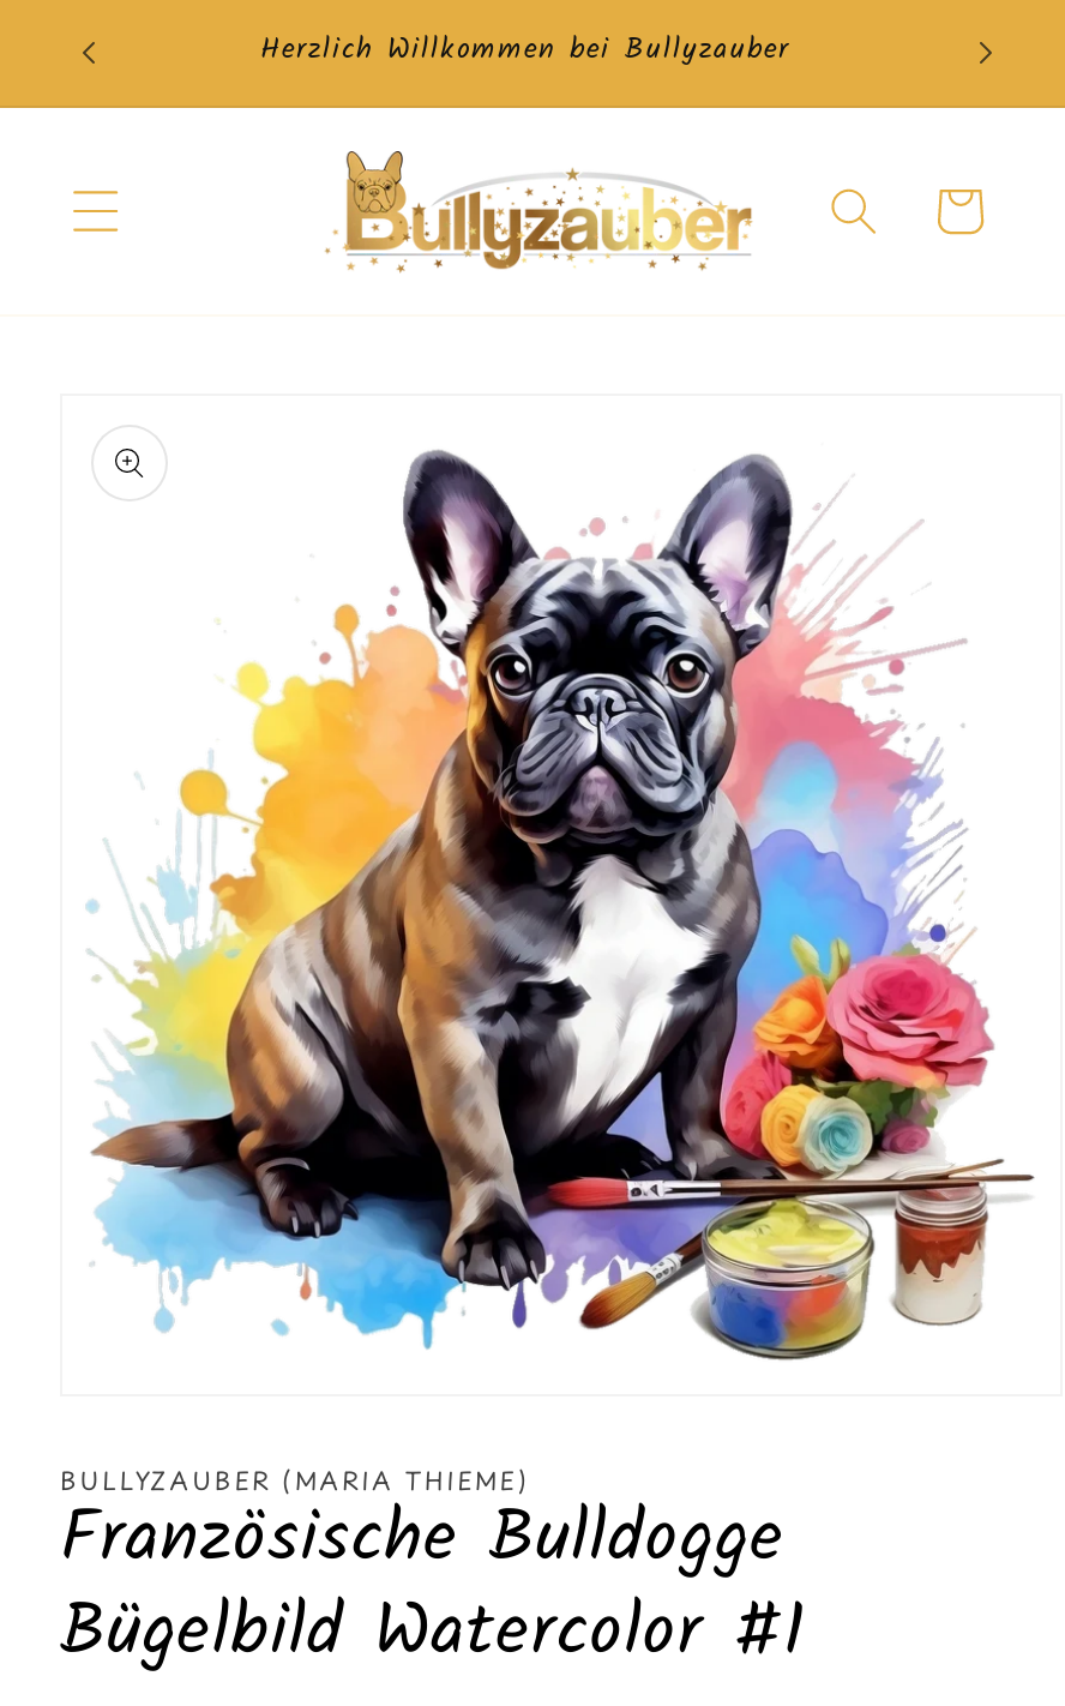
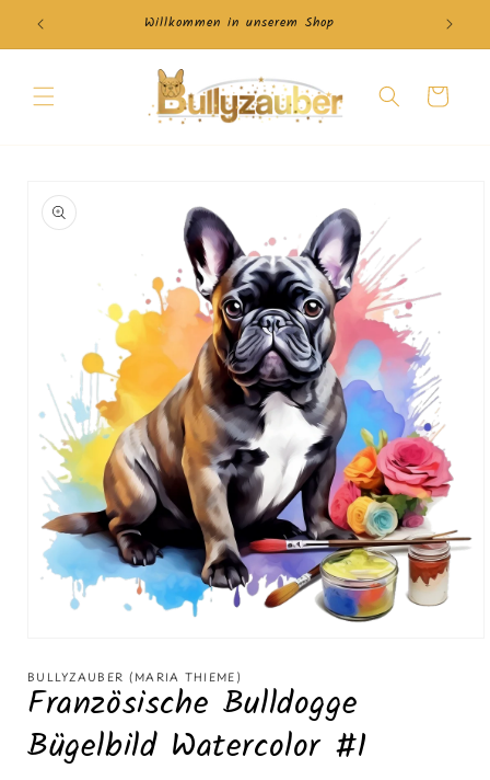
[260,26,790,72] Herzlich Willkommen bei Bullyzauber -> [155,12,346,33] Willkommen in unserem Shop

